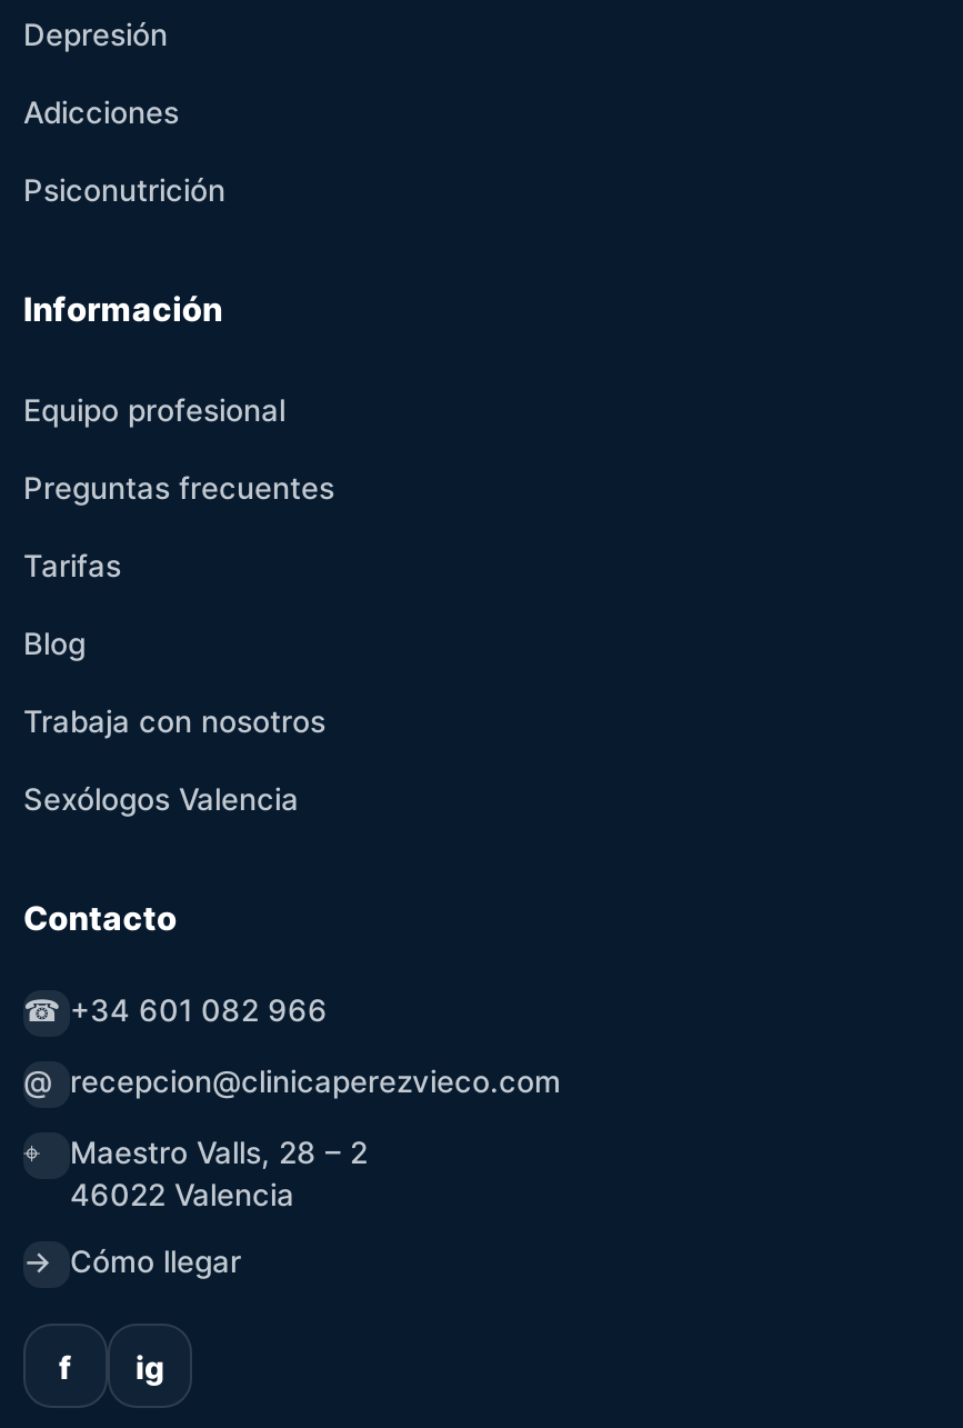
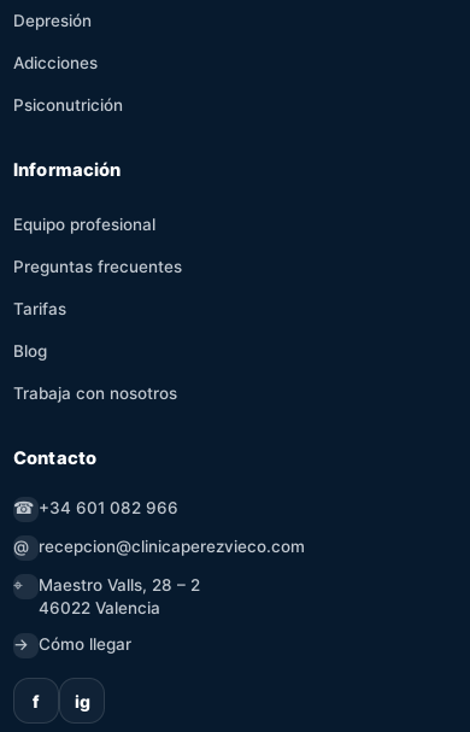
[23,781,299,817] Sexólogos Valencia -> none

